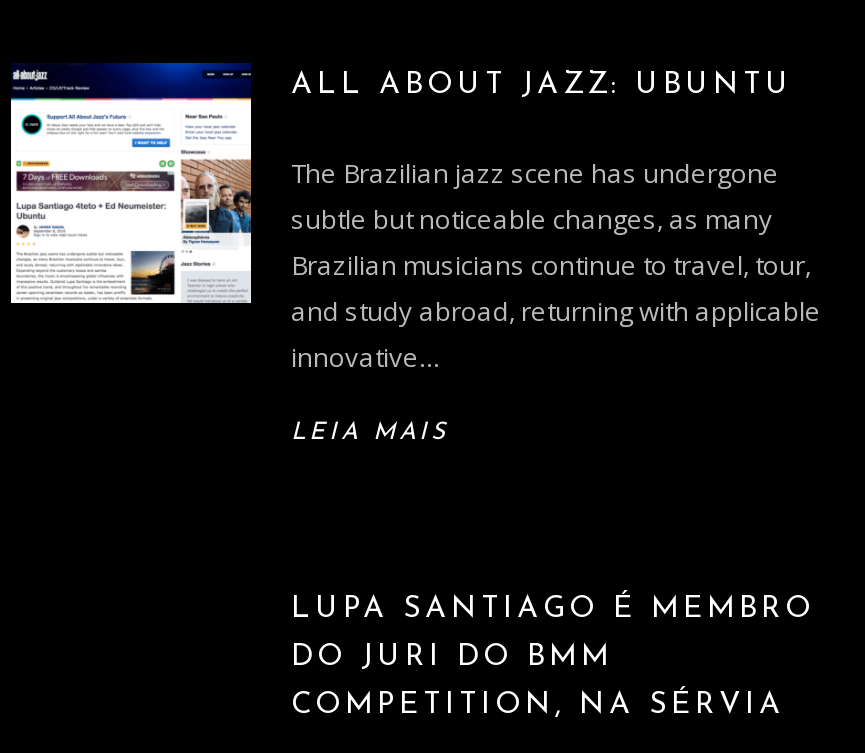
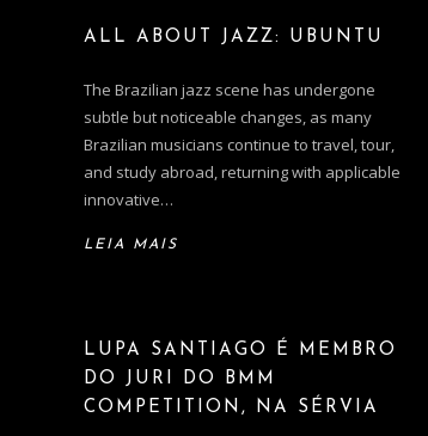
[9,61,253,305] [image] -> none

